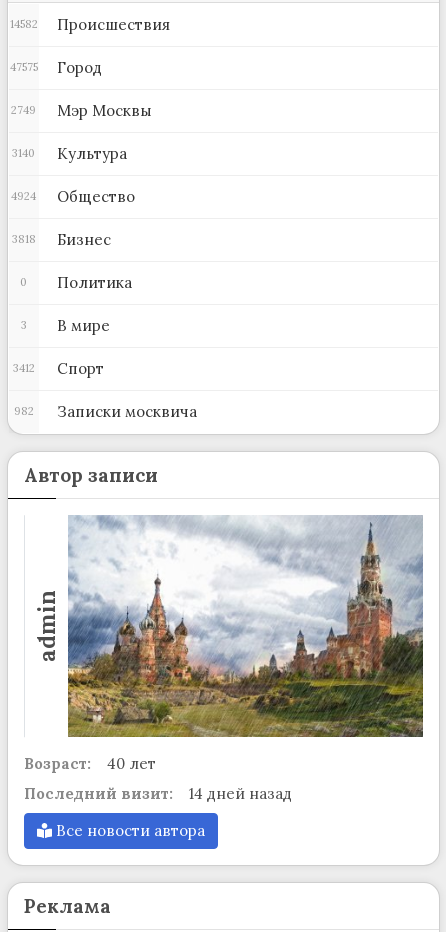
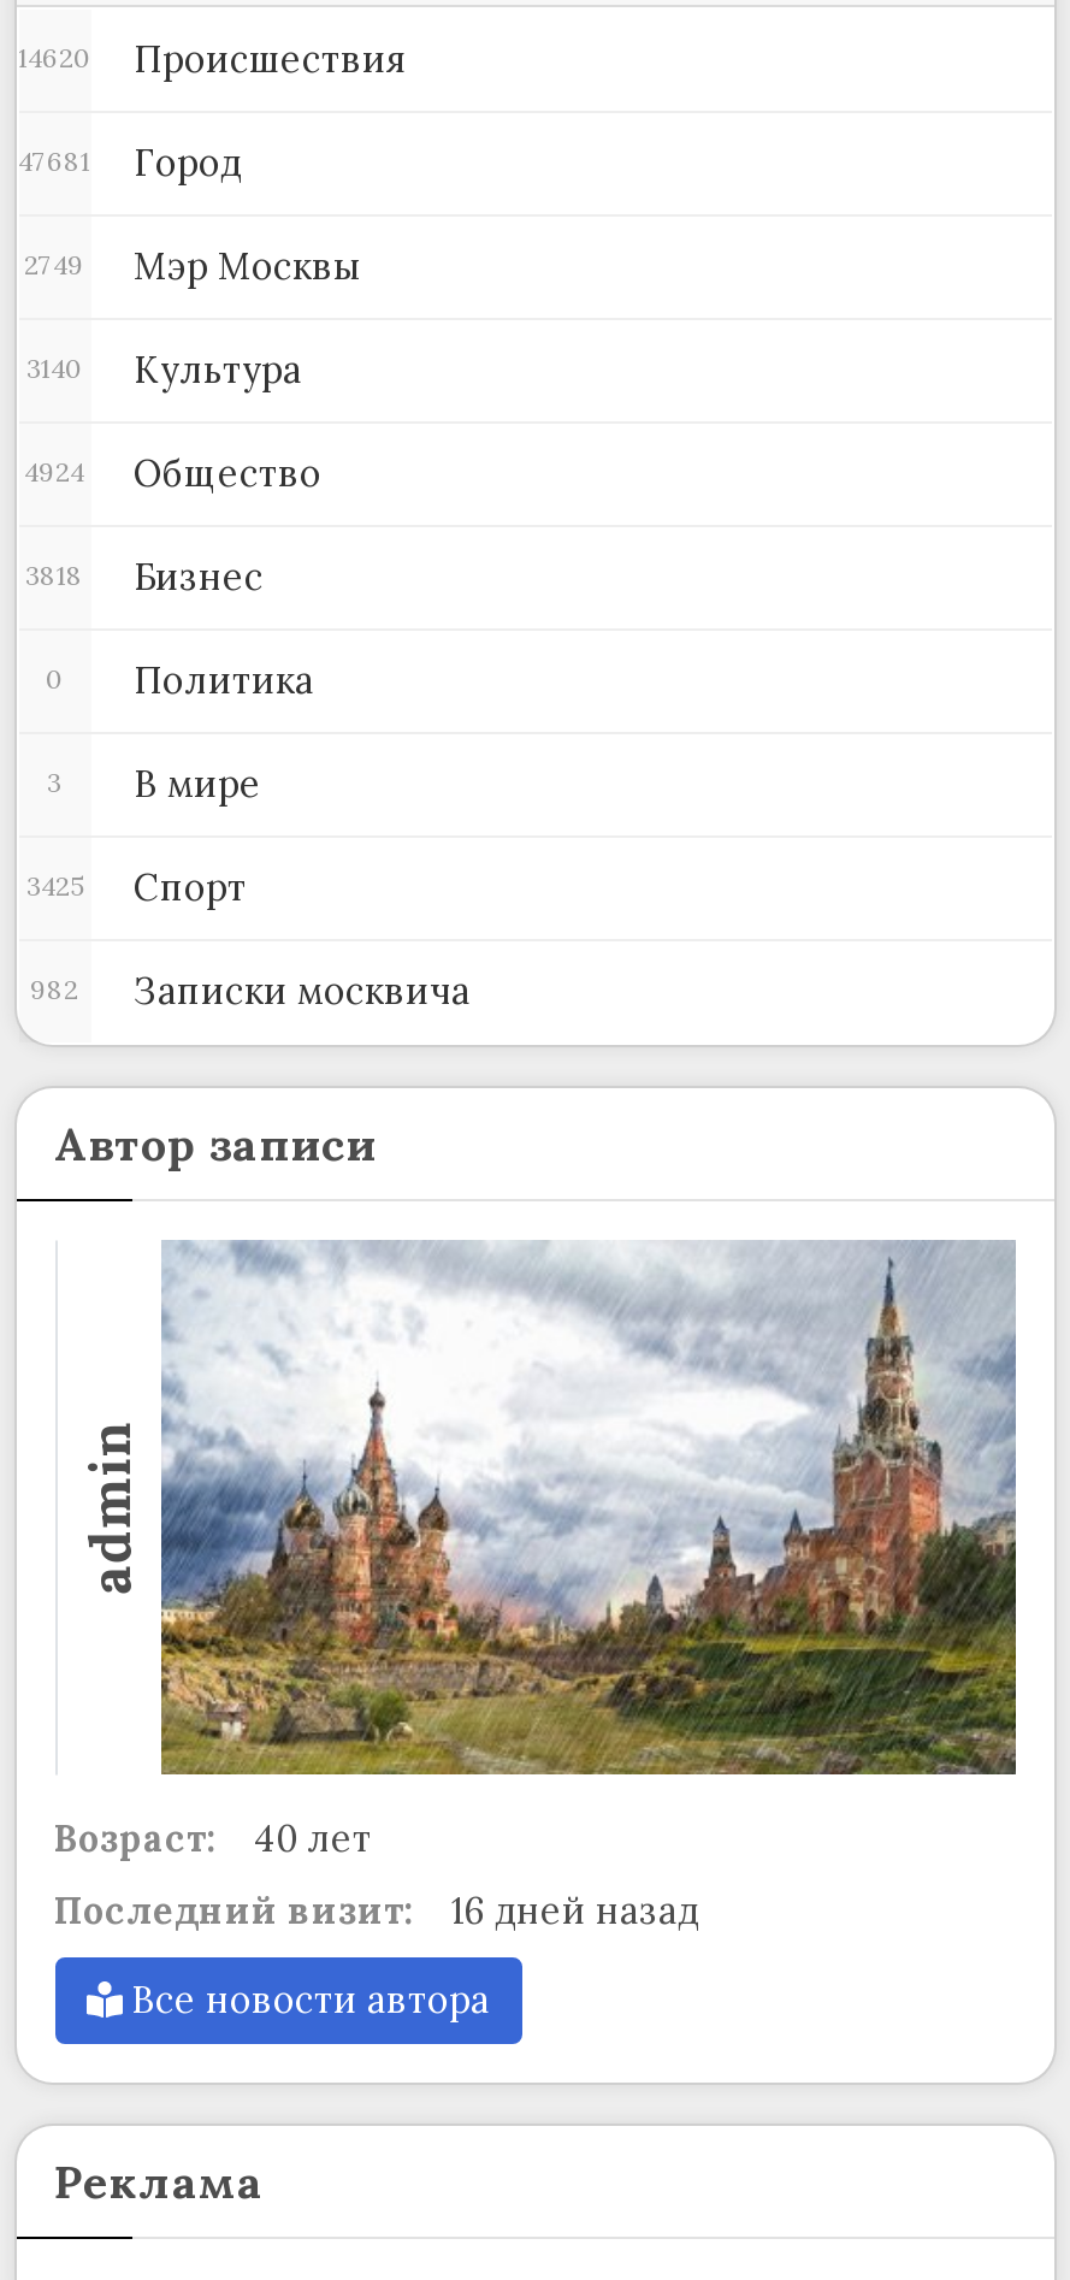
[9,15,169,34] 14582 Происшествия -> [18,36,406,82] 14620 Происшествия
[9,58,101,77] 47575 Город -> [18,140,242,185] 47681 Город
[12,359,103,378] 3412 Спорт -> [26,864,247,910] 3425 Спорт
[23,784,291,803] Последний визит: 14 дней назад -> [54,1887,699,1933] Последний визит: 16 дней назад

